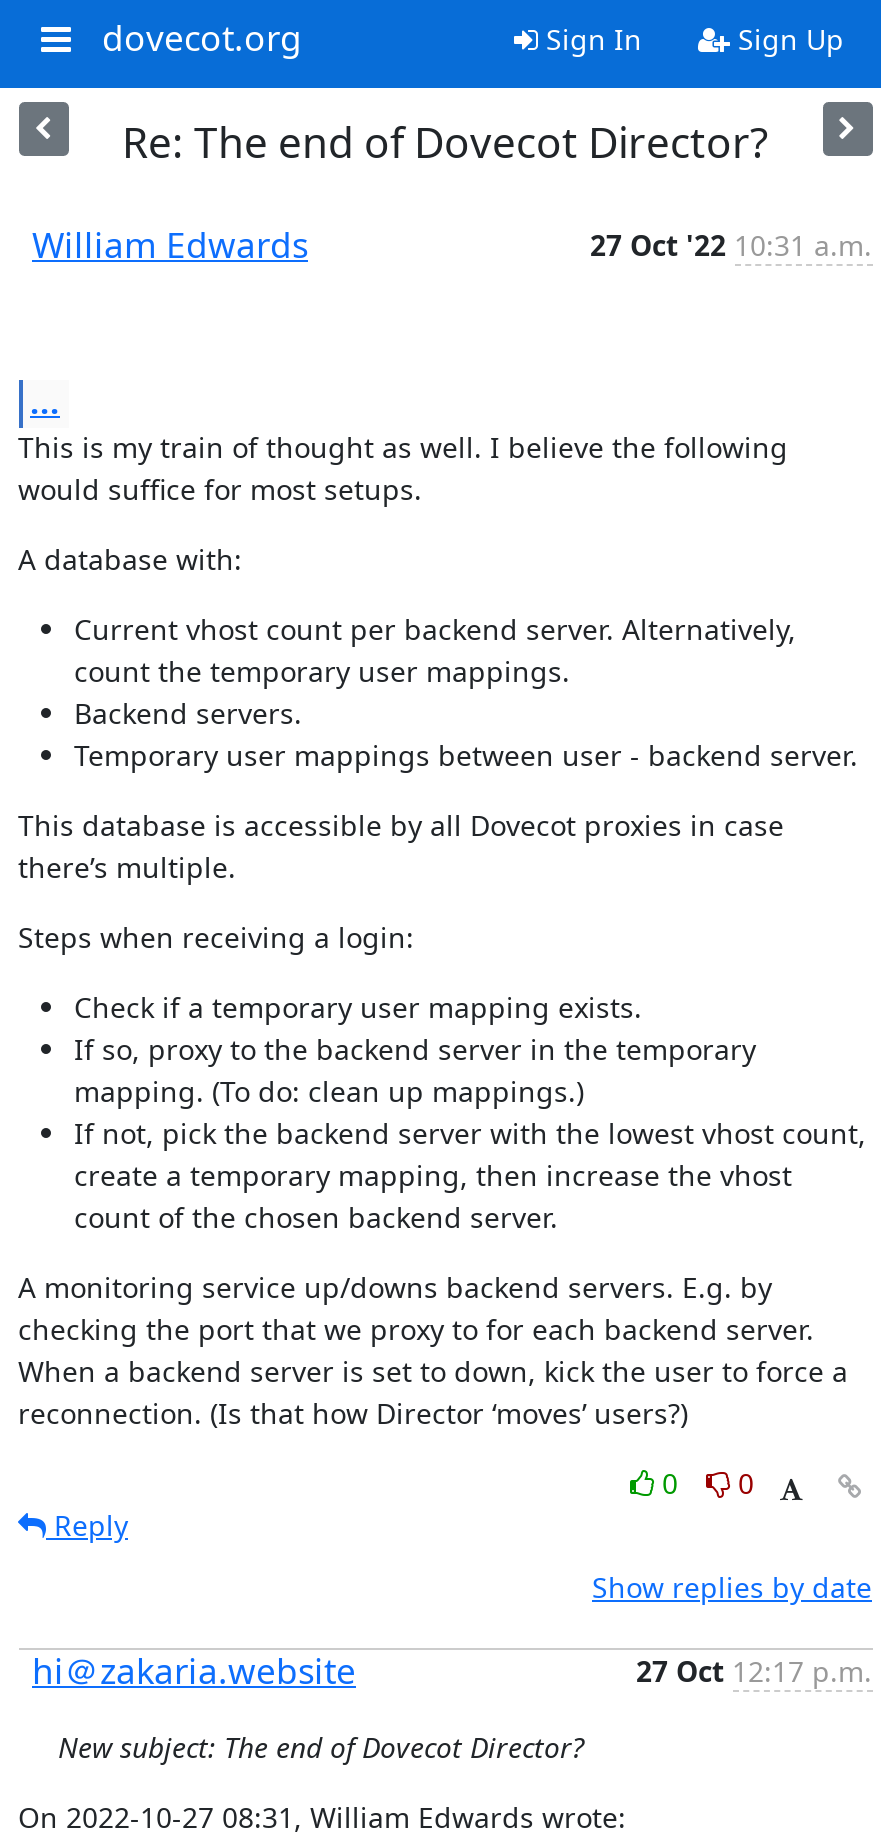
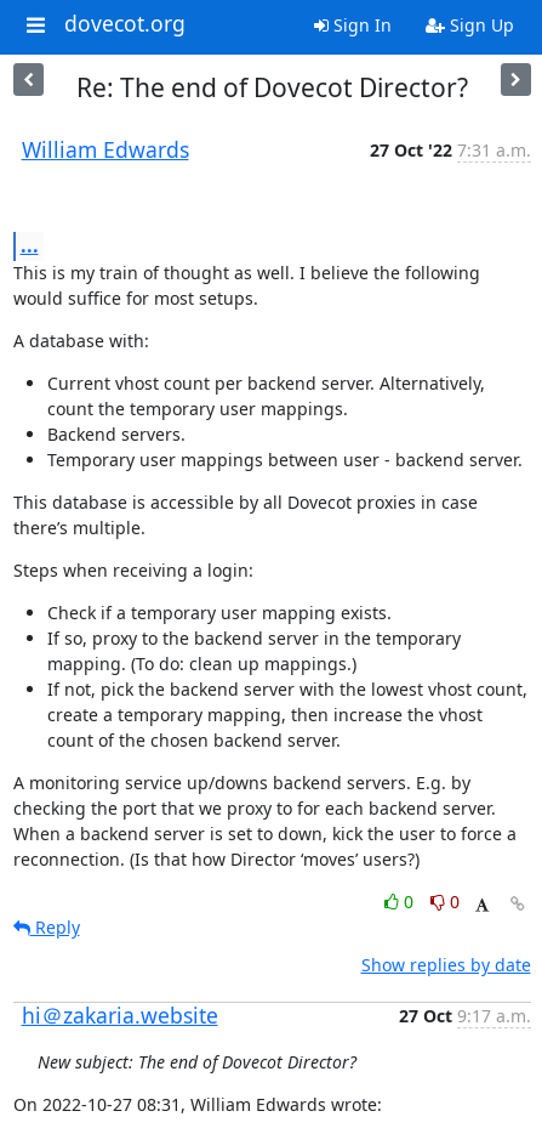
[590,226,872,264] 27 Oct '22 10:31 a.m. -> [369,138,530,161] 27 Oct '22 7:31 a.m.
[636,1652,872,1690] 27 Oct 12:17 p.m. -> [398,1004,530,1027] 27 Oct 9:17 a.m.

